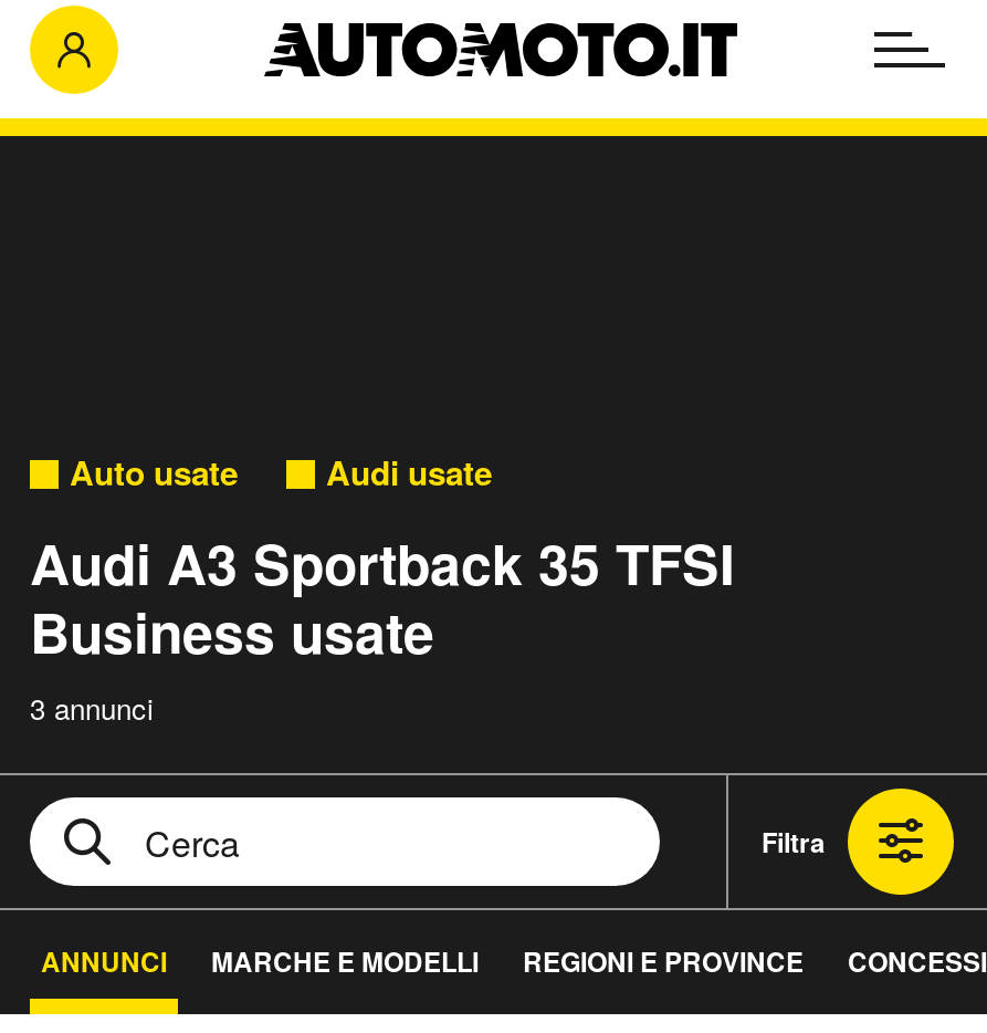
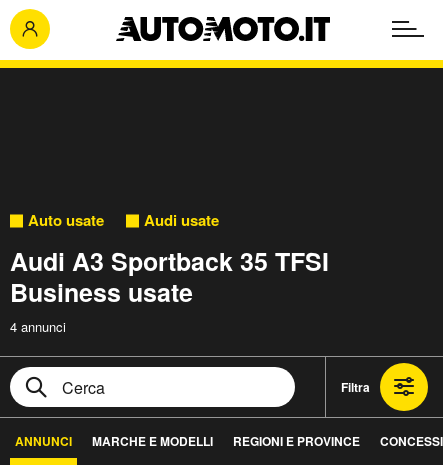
[30,687,154,729] 3 annunci -> [10,317,66,336] 4 annunci

